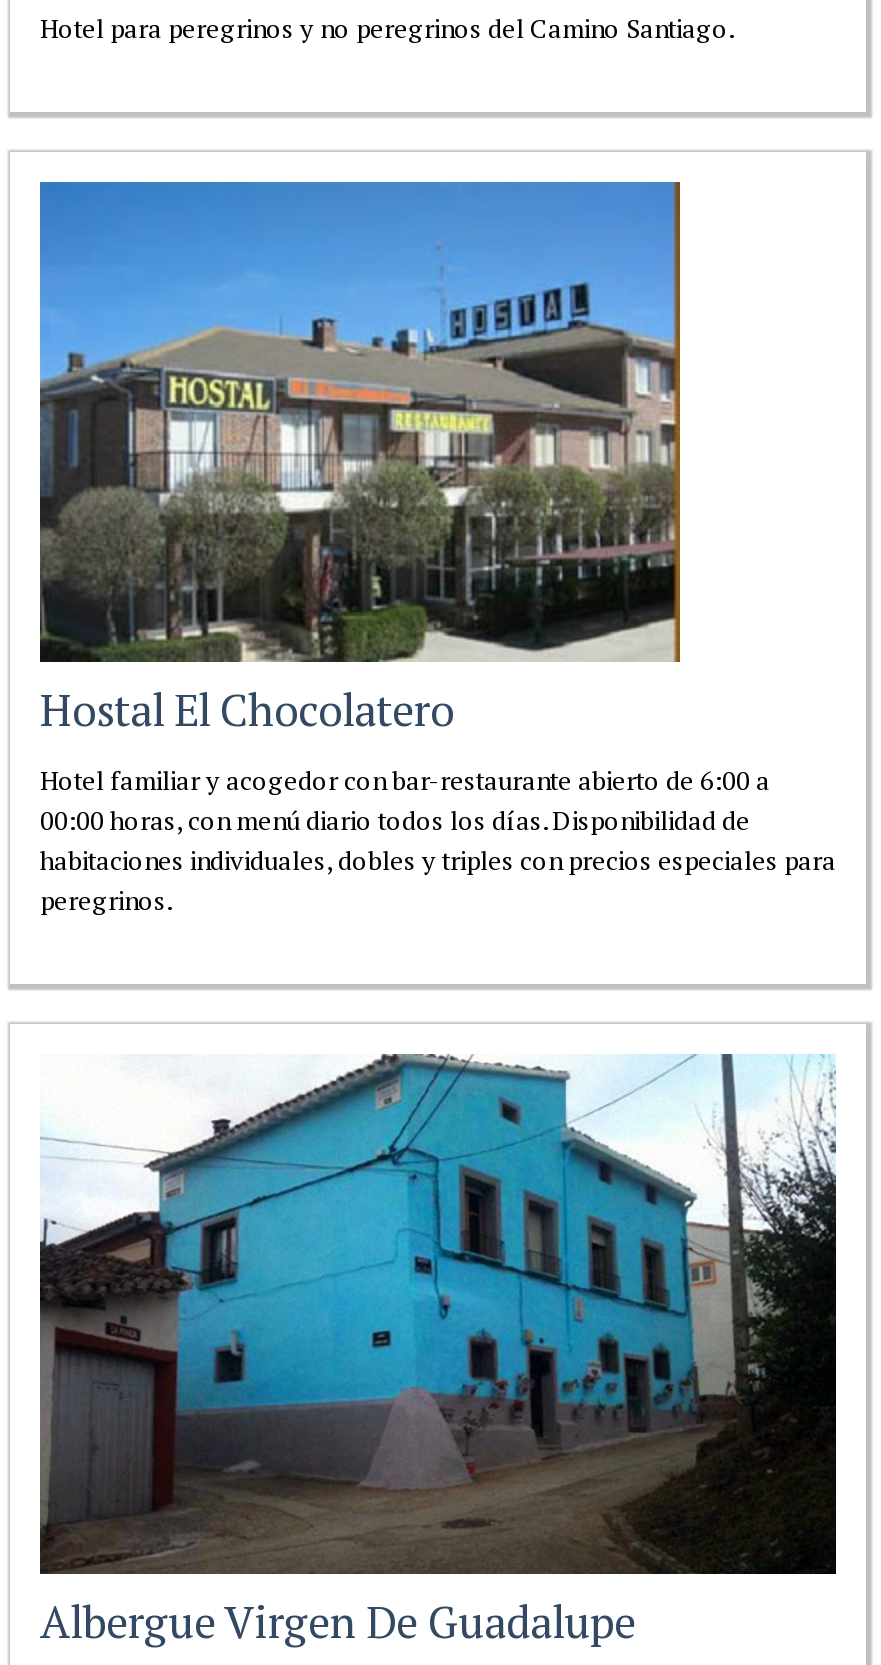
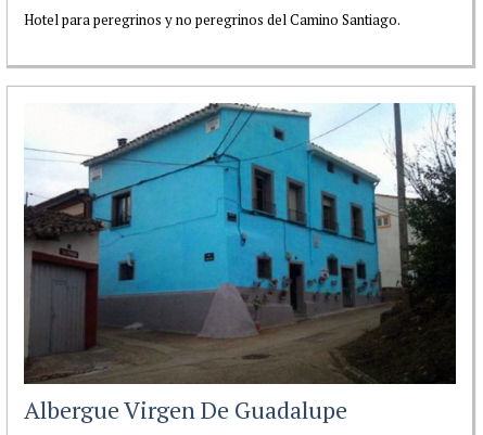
[38,180,836,919] [image] | Hostal El Chocolatero | Hotel familiar y acogedor con bar-restaurante abierto de 6:00 a | 00:00 horas, con menú diario todos los días. Disponibilidad de | habitaciones individuales, dobles y triples con precios especiales para | peregrinos. -> none

